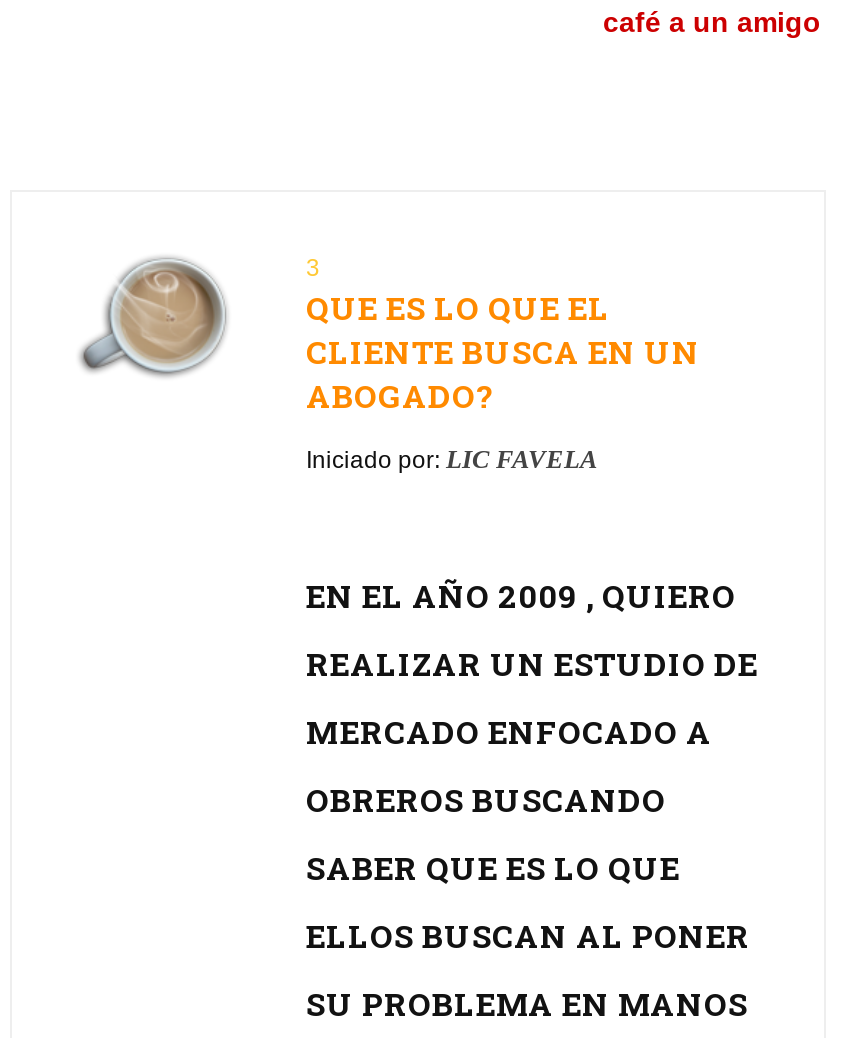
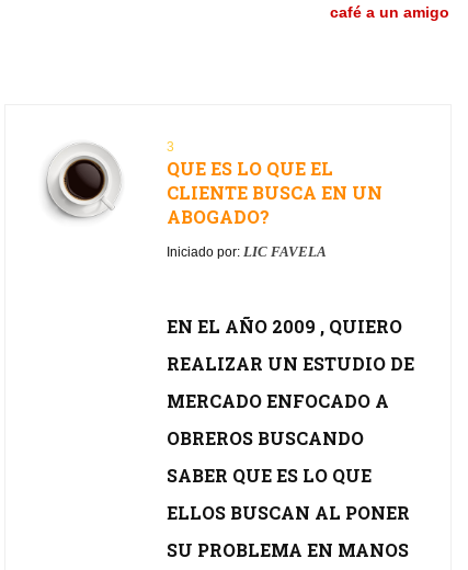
[80,256,228,400] [image] -> [44,142,123,220] [image]

